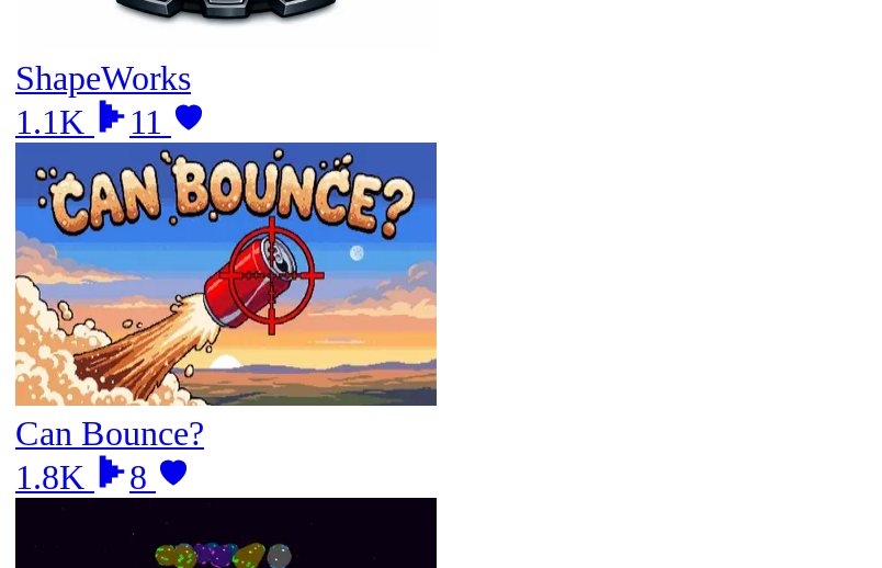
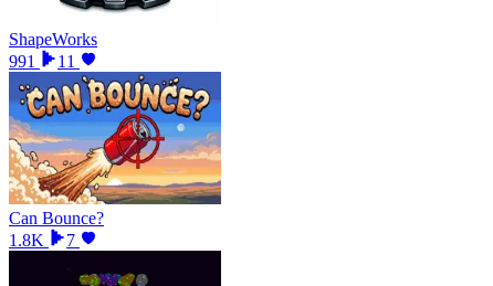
[15,104,162,141] 1.1K 11 -> [9,52,75,71] 991 11
[15,459,147,496] 1.8K 8 -> [9,231,75,250] 1.8K 7

